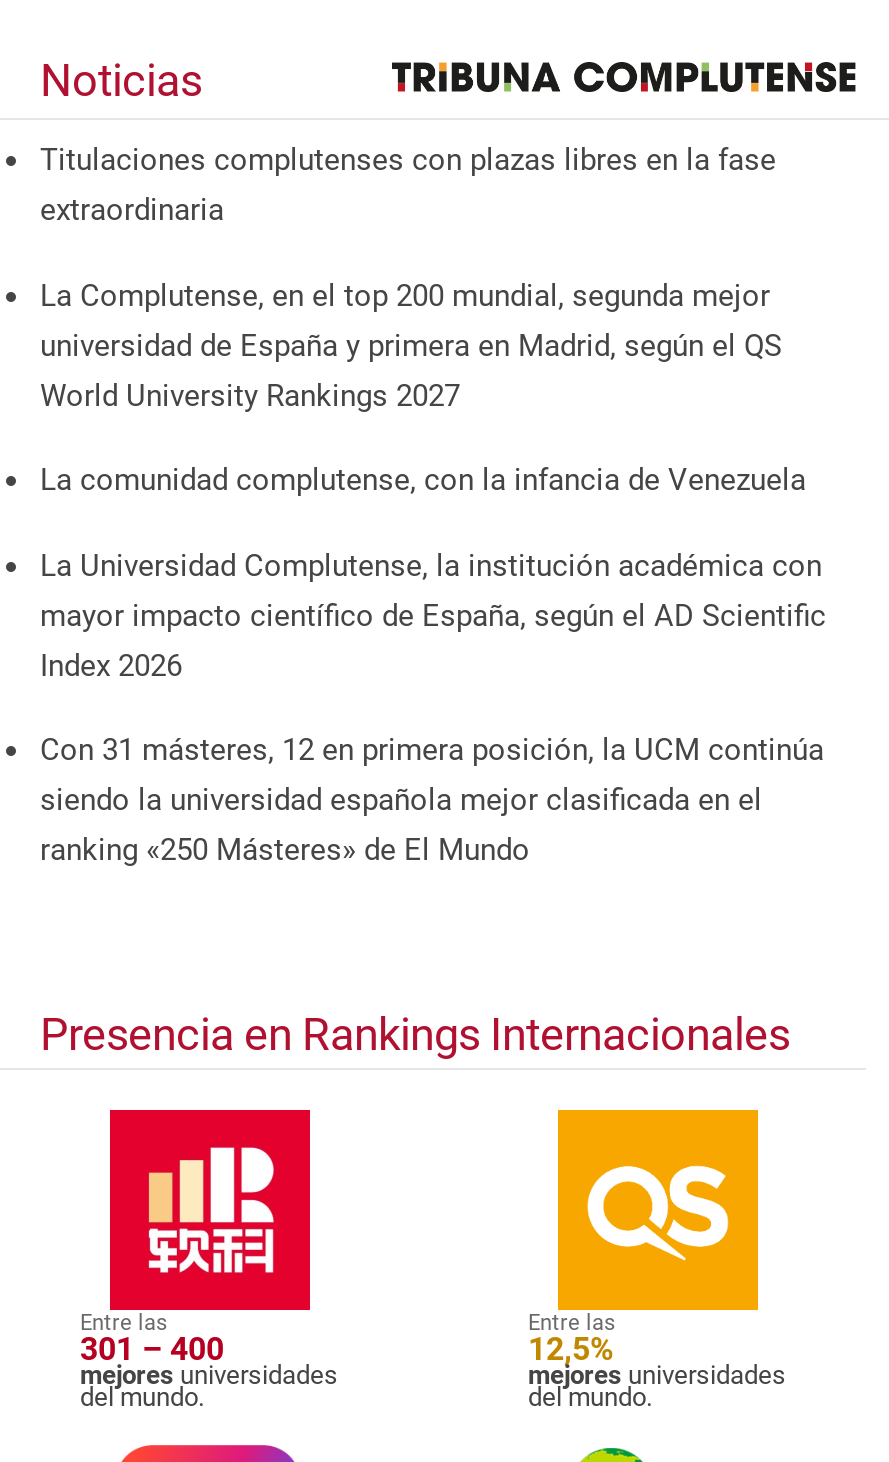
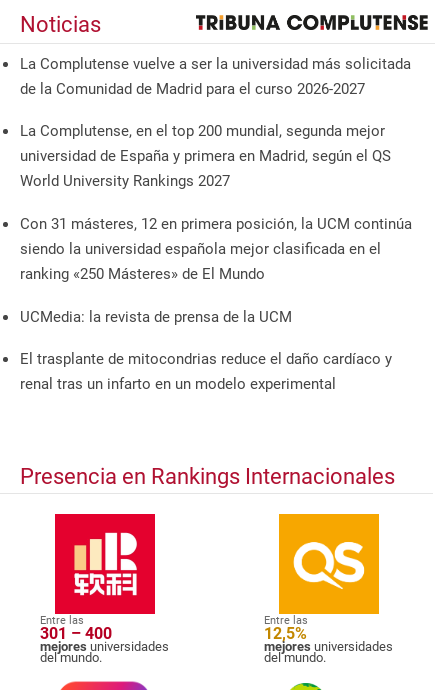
[40,142,776,228] Titulaciones complutenses con plazas libres en la fase | extraordinaria -> [20,55,411,98] La Complutense vuelve a ser la universidad más solicitada | de la Comunidad de Madrid para el curso 2026-2027
[40,462,826,683] La comunidad complutense, con la infancia de Venezuela | La Universidad Complutense, la institución académica con | mayor impacto científico de España, según el AD Scientific | Index 2026 -> none
moved [40,732,824,868] -> [20,215,412,283]: Con 31 másteres, 12 en primera posición, la UCM continúa | siendo la universidad española mejor clasificada en el | ranking «250 Másteres» de El Mundo
none -> [20,308,392,393] UCMedia: la revista de prensa de la UCM | El trasplante de mitocondrias reduce el daño cardíaco y | renal tras un infarto en un modelo experimental

